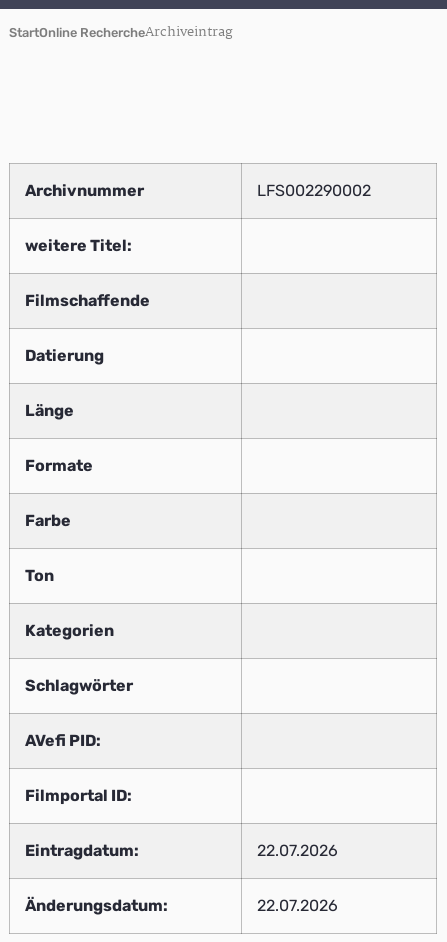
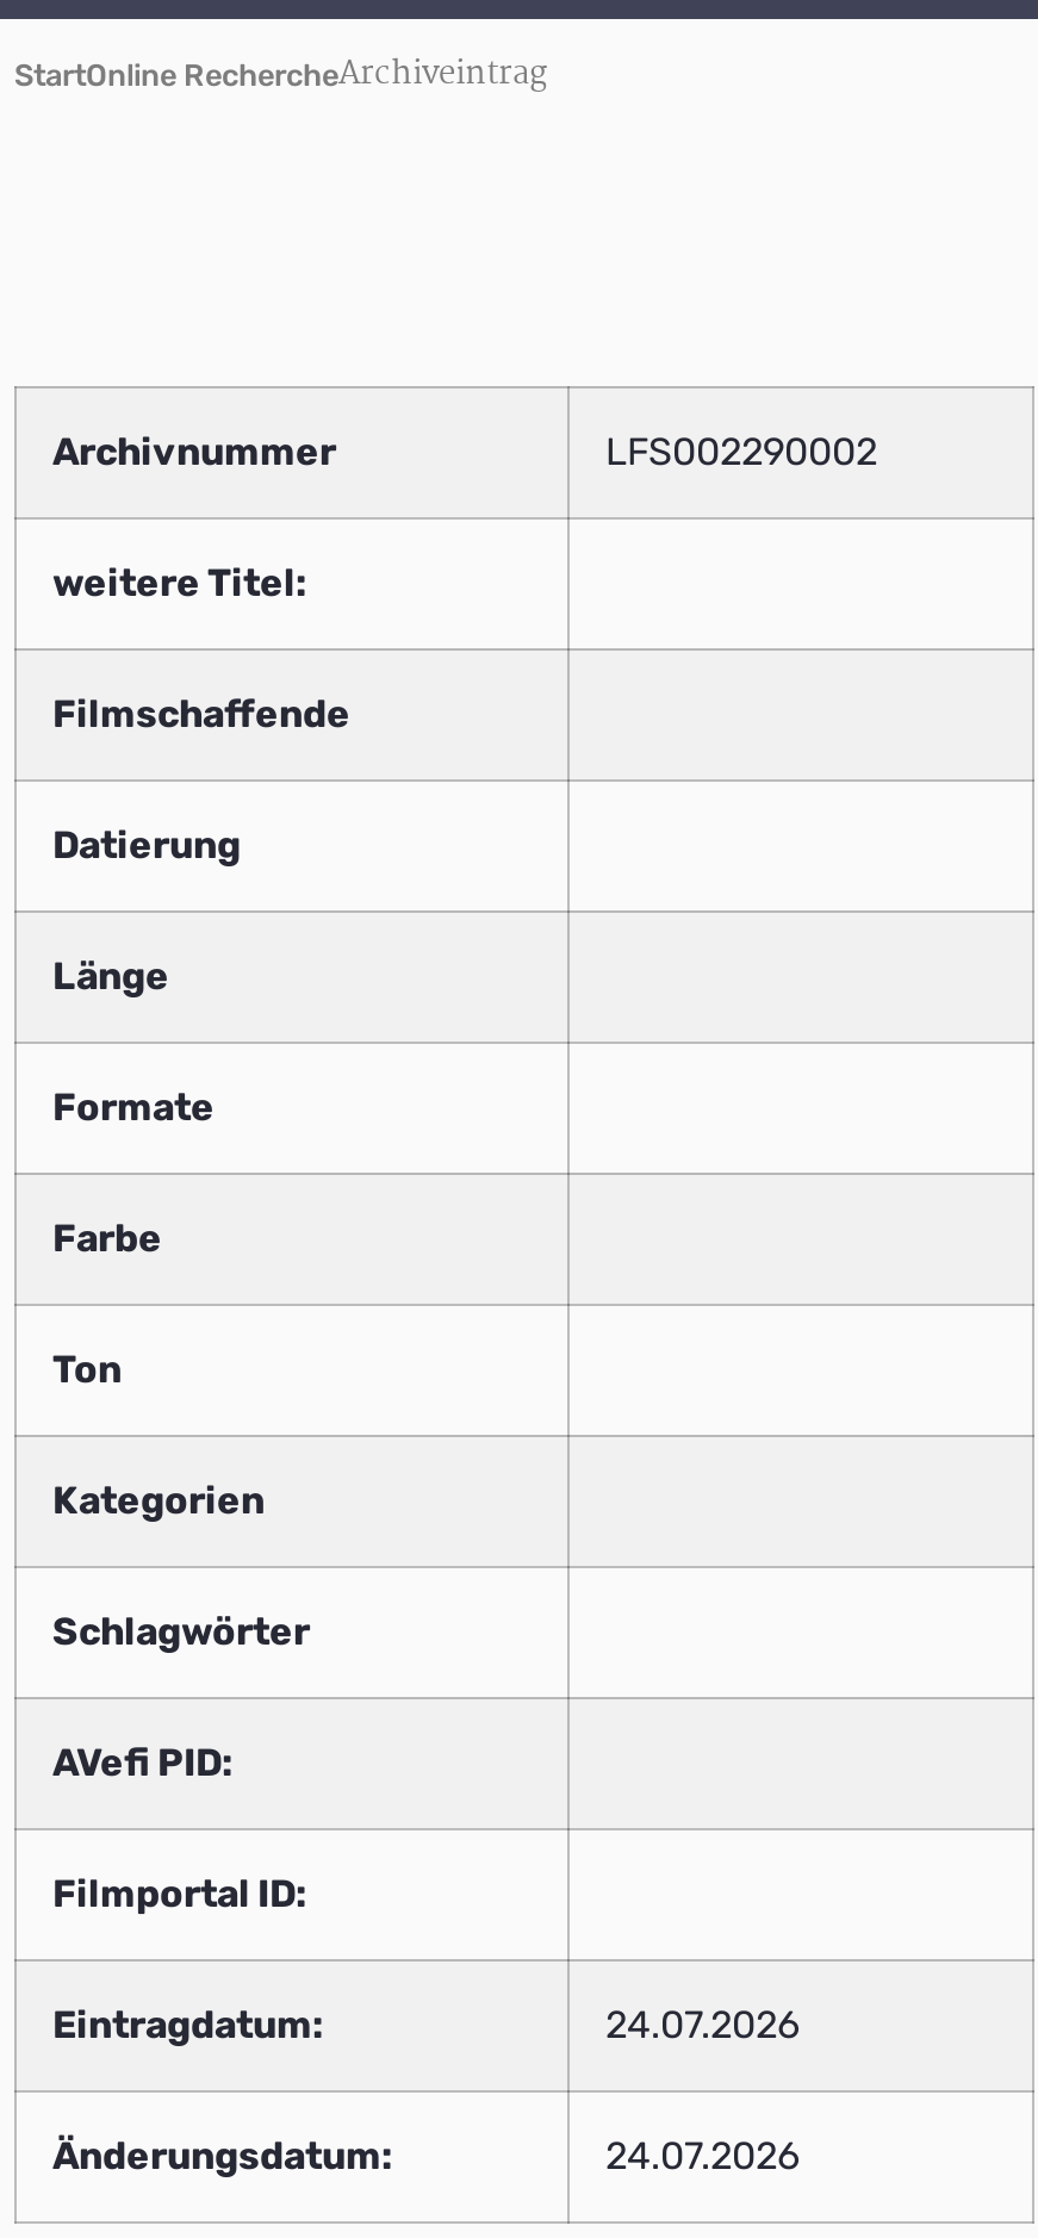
[257,841,338,860] 22.07.2026 -> [605,2001,801,2047] 24.07.2026
[257,896,338,915] 22.07.2026 -> [605,2132,801,2178] 24.07.2026

